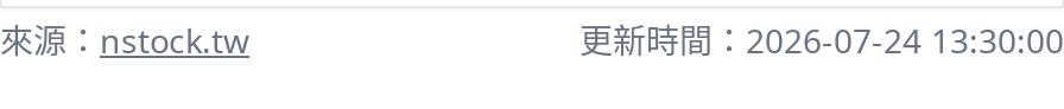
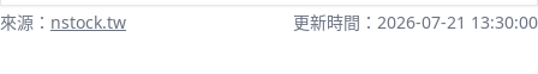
[579,18,1064,63] 更新時間：2026-07-24 13:30:00 -> [293,11,538,33] 更新時間：2026-07-21 13:30:00

